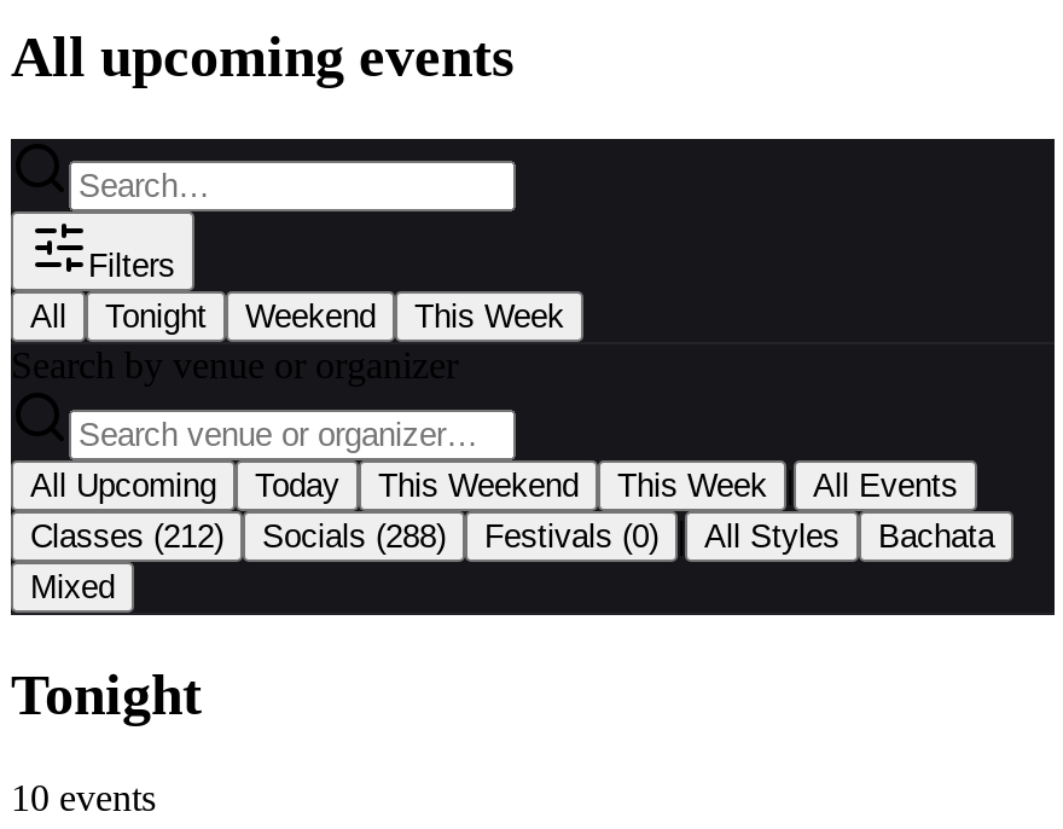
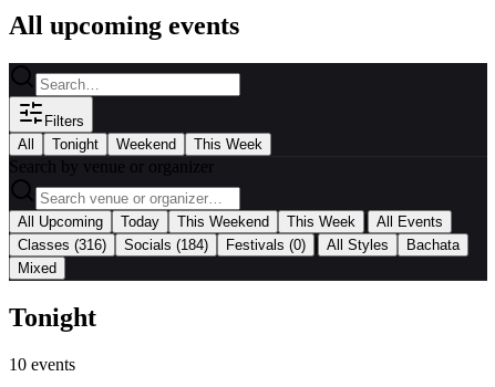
[30,518,223,554] Classes (212) -> [18,236,106,253] Classes (316)
[262,518,446,554] Socials (288) -> [124,236,208,253] Socials (184)

